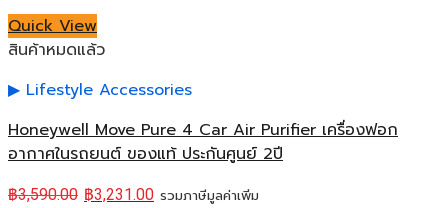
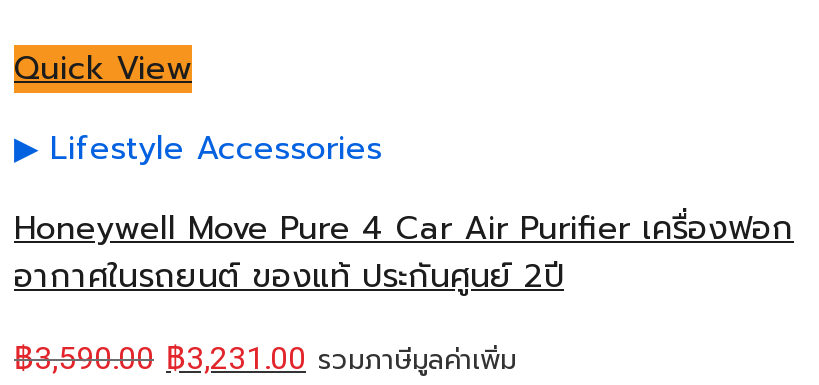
[8,38,105,62] สินค้าหมดแล้ว -> none

